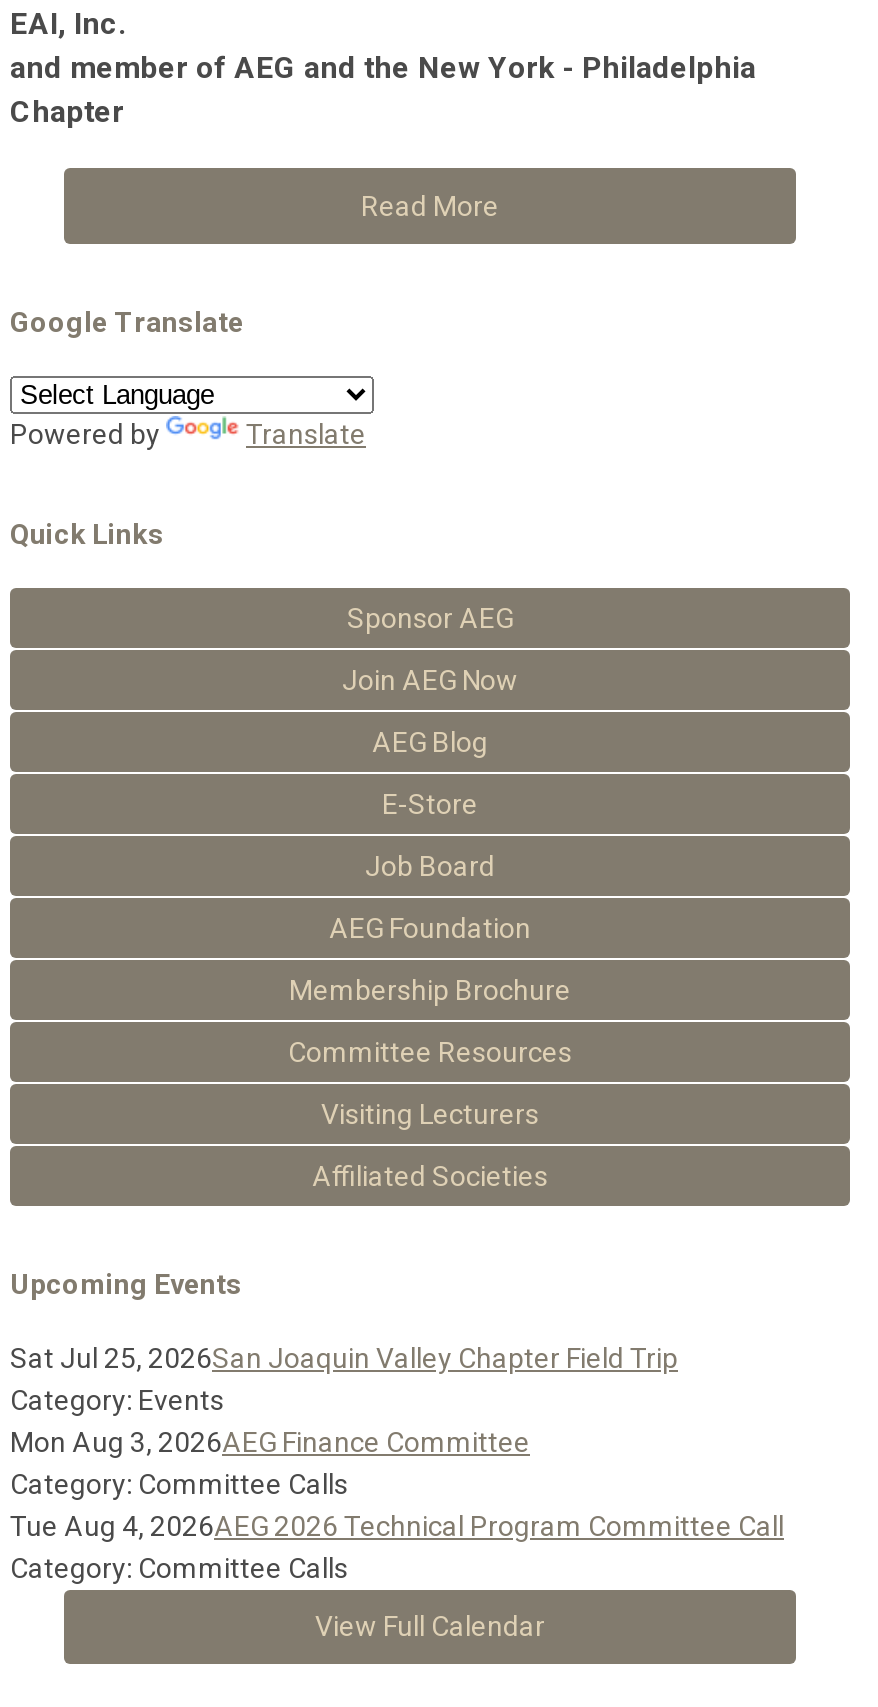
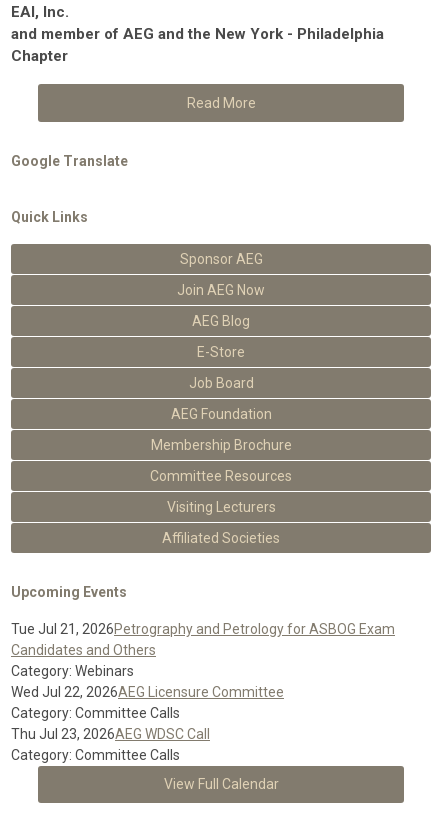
[10,418,366,450] Powered by | Translate -> none
moved [10,518,572,1300] -> [11,209,292,600]: Quick Links | Sponsor AEG | Join AEG Now | ... | Affiliated Societies | Upcoming Events
[10,1342,678,1458] Sat Jul 25, 2026San Joaquin Valley Chapter Field Trip | Category: Events | Mon Aug 3, 2026AEG Finance Committee -> [11,621,395,700] Tue Jul 21, 2026Petrography and Petrology for ASBOG Exam | Candidates and Others | Category: Webinars | Wed Jul 22, 2026AEG Licensure Committee
[10,1510,784,1542] Tue Aug 4, 2026AEG 2026 Technical Program Committee Call -> [11,726,210,742] Thu Jul 23, 2026AEG WDSC Call

